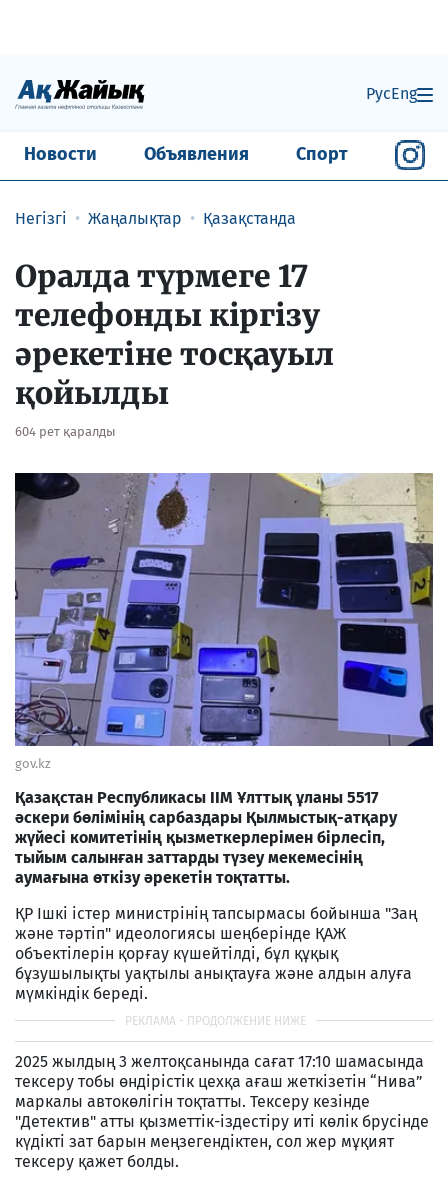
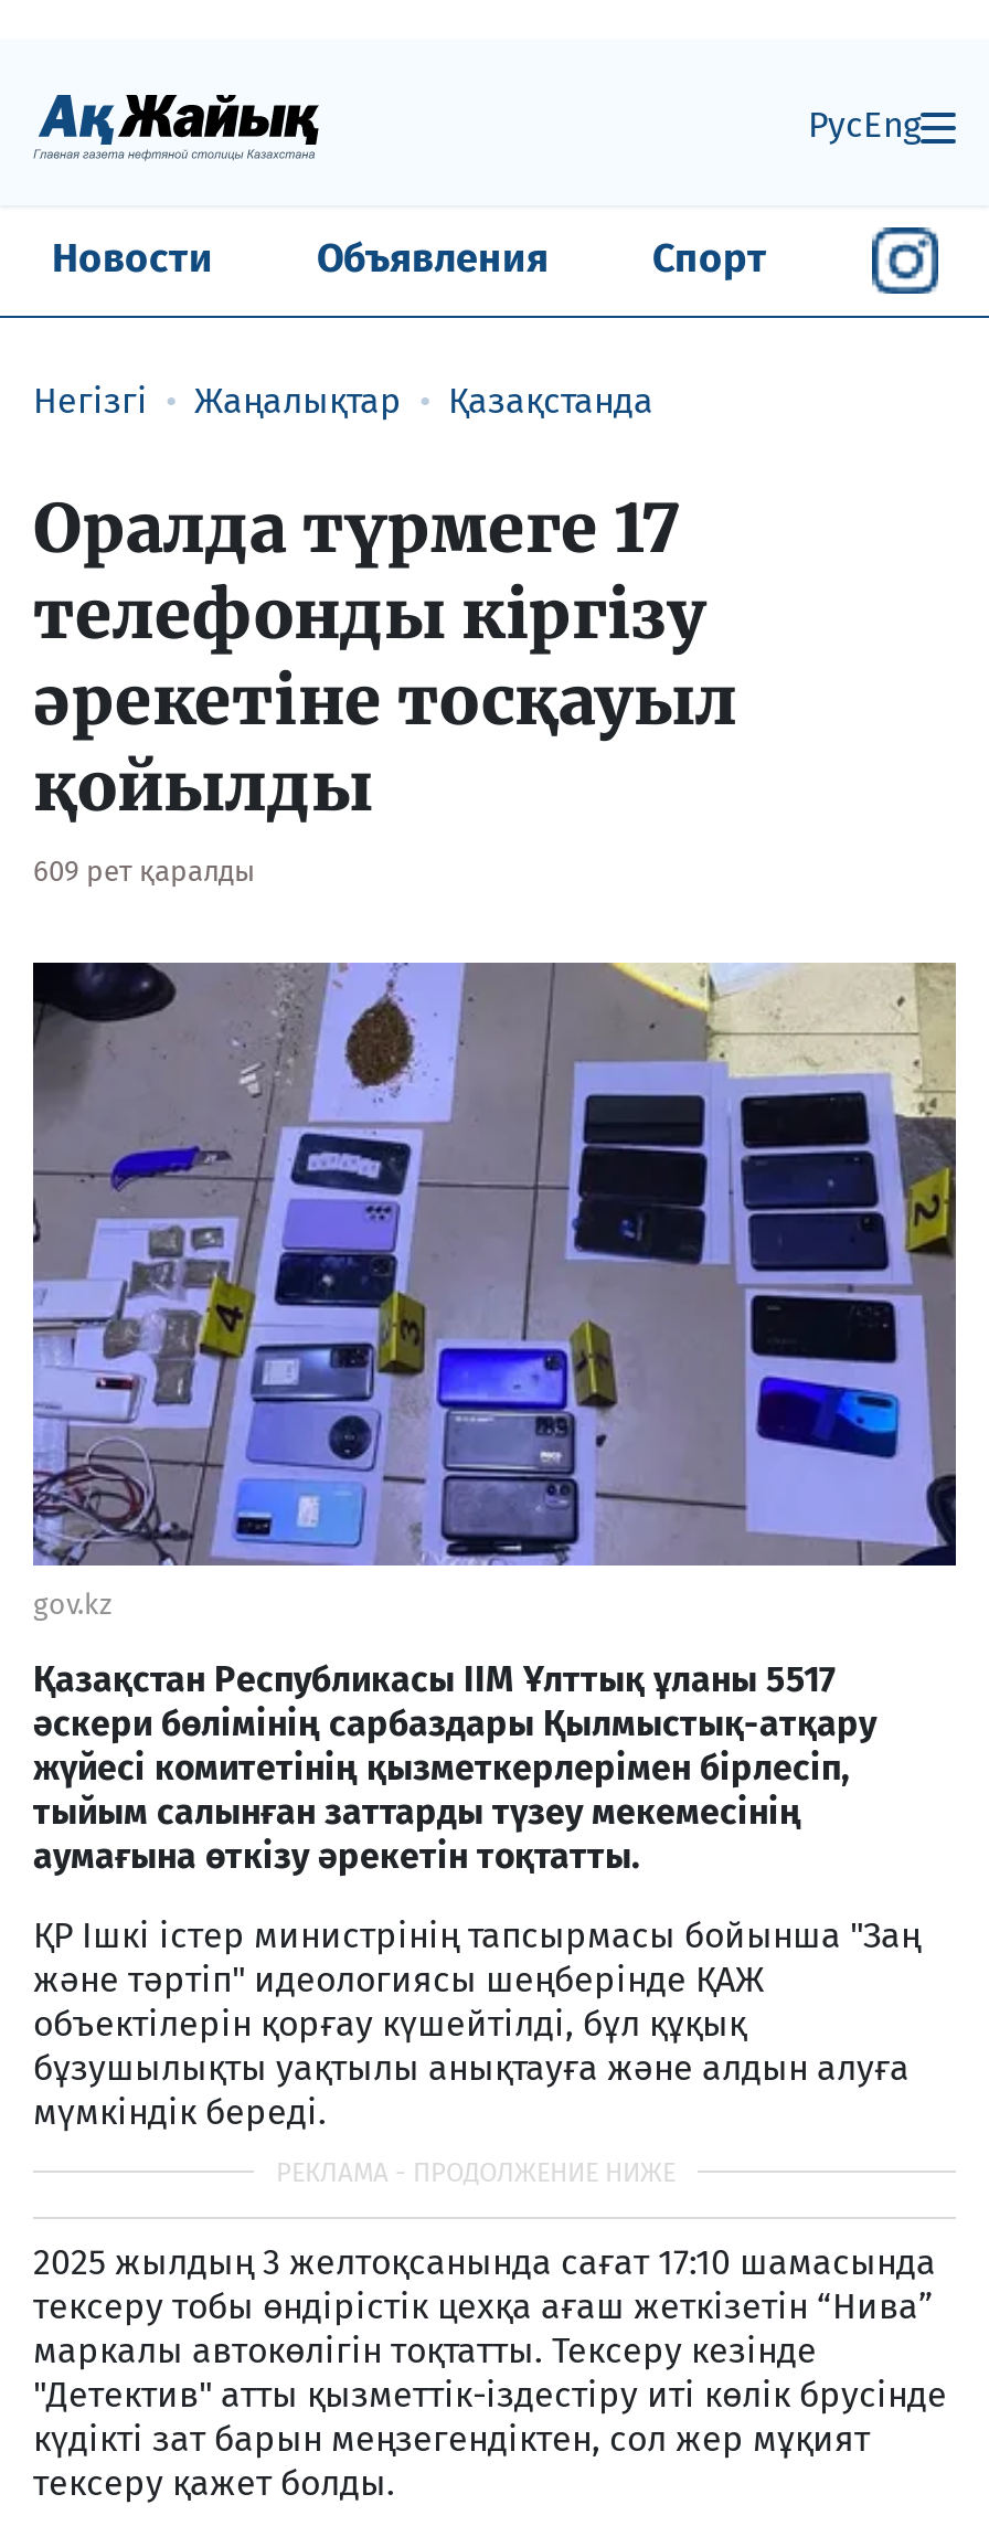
[15,424,116,439] 604 рет қаралды -> [33,854,256,887] 609 рет қаралды

